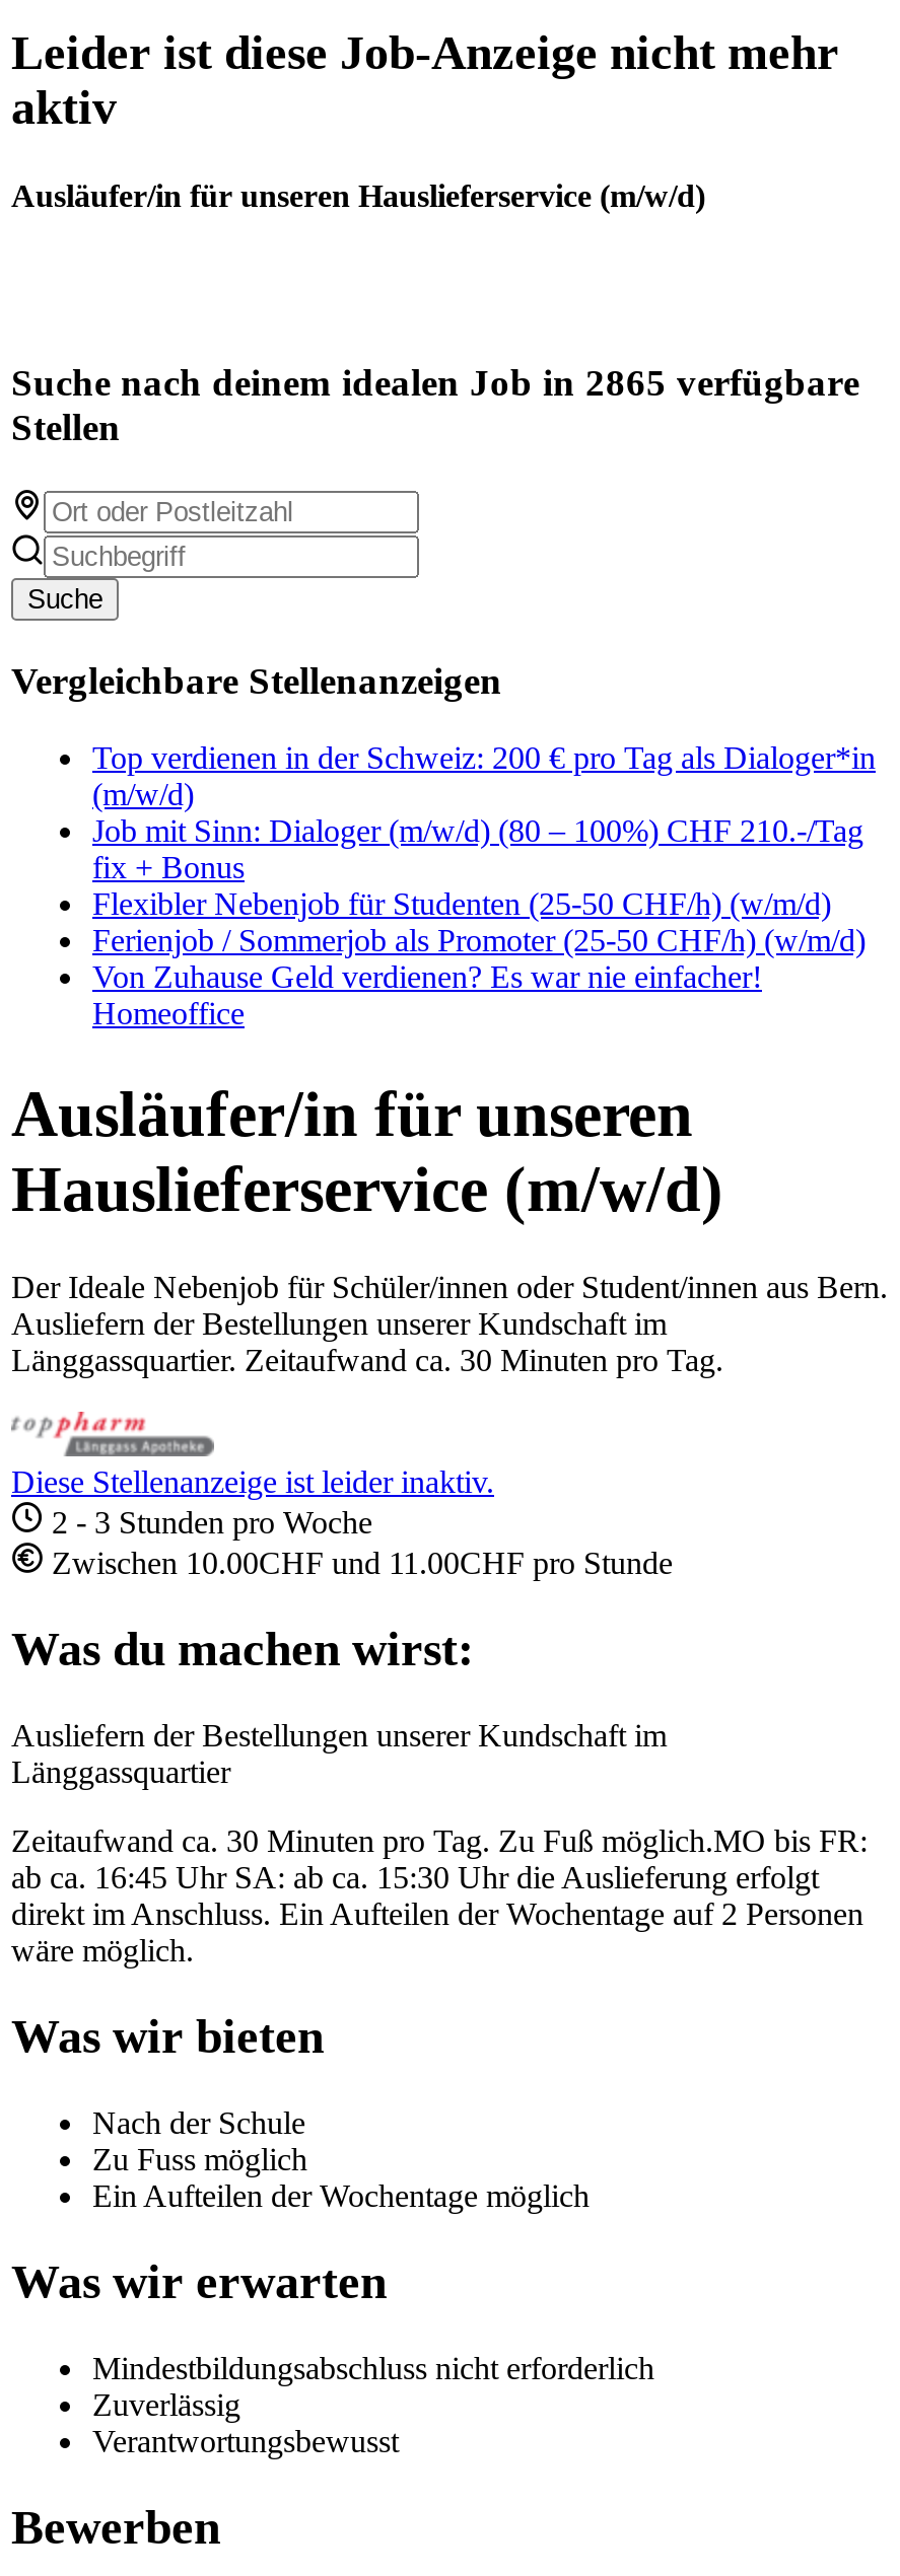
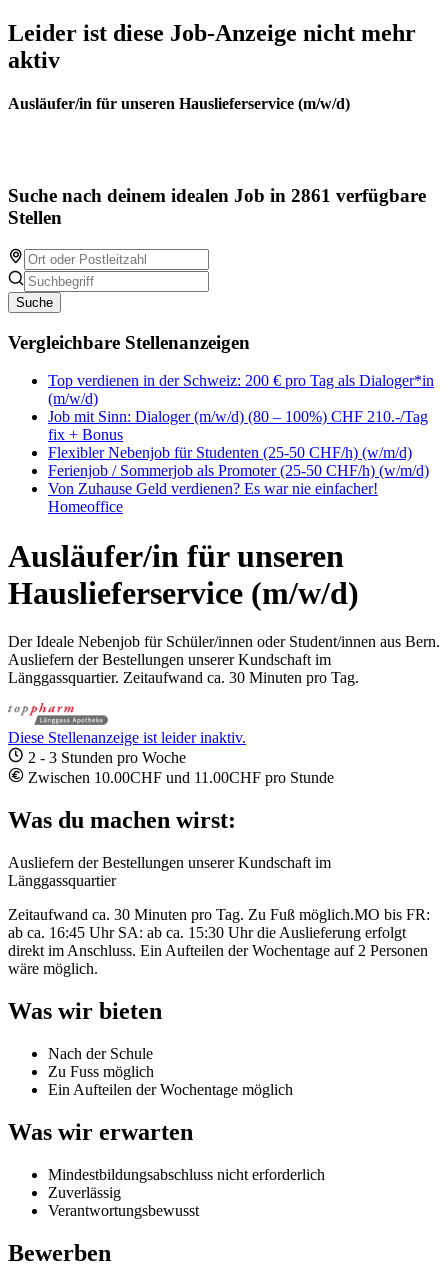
[11,361,859,404] Suche nach deinem idealen Job in 2865 verfügbare -> [8,185,426,206] Suche nach deinem idealen Job in 2861 verfügbare

